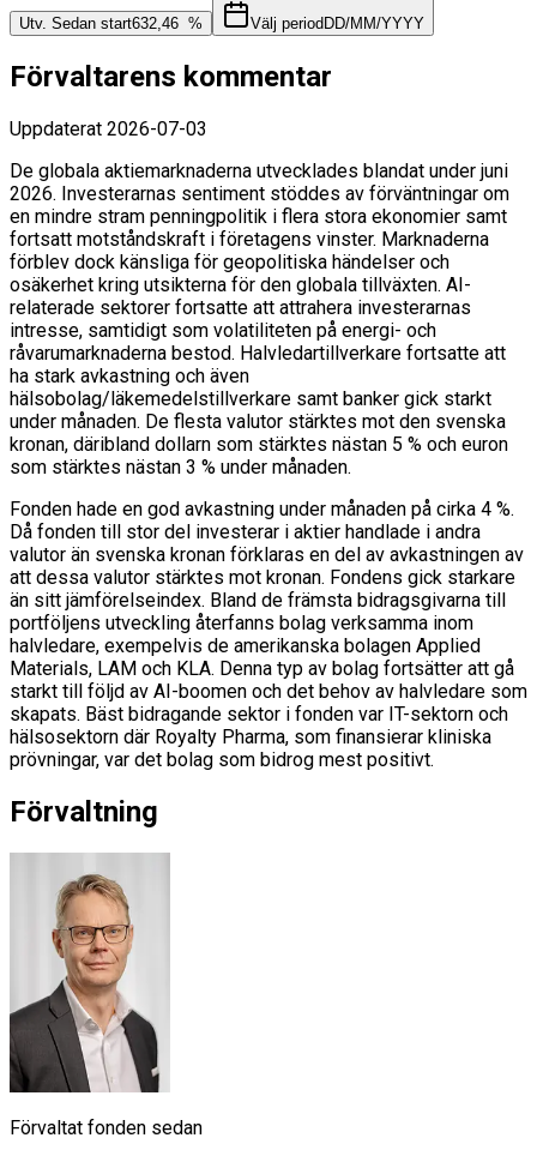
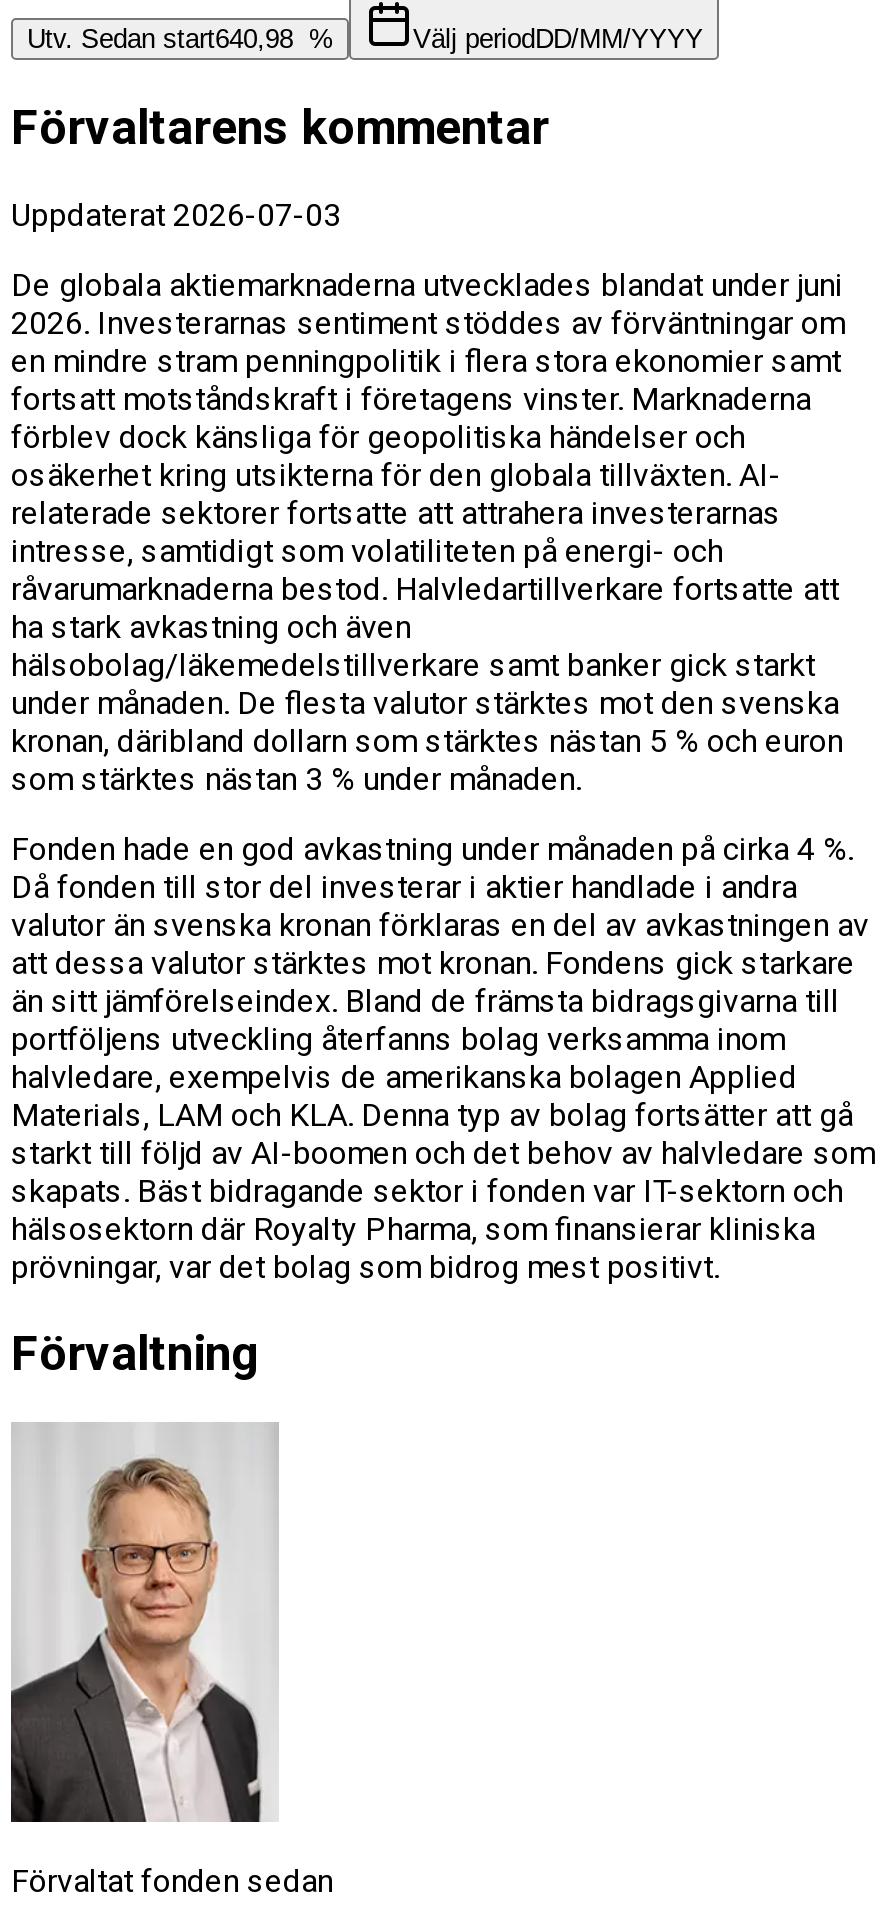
[19,15,203,33] Utv. Sedan start632,46 % -> [27,25,333,55] Utv. Sedan start640,98 %

